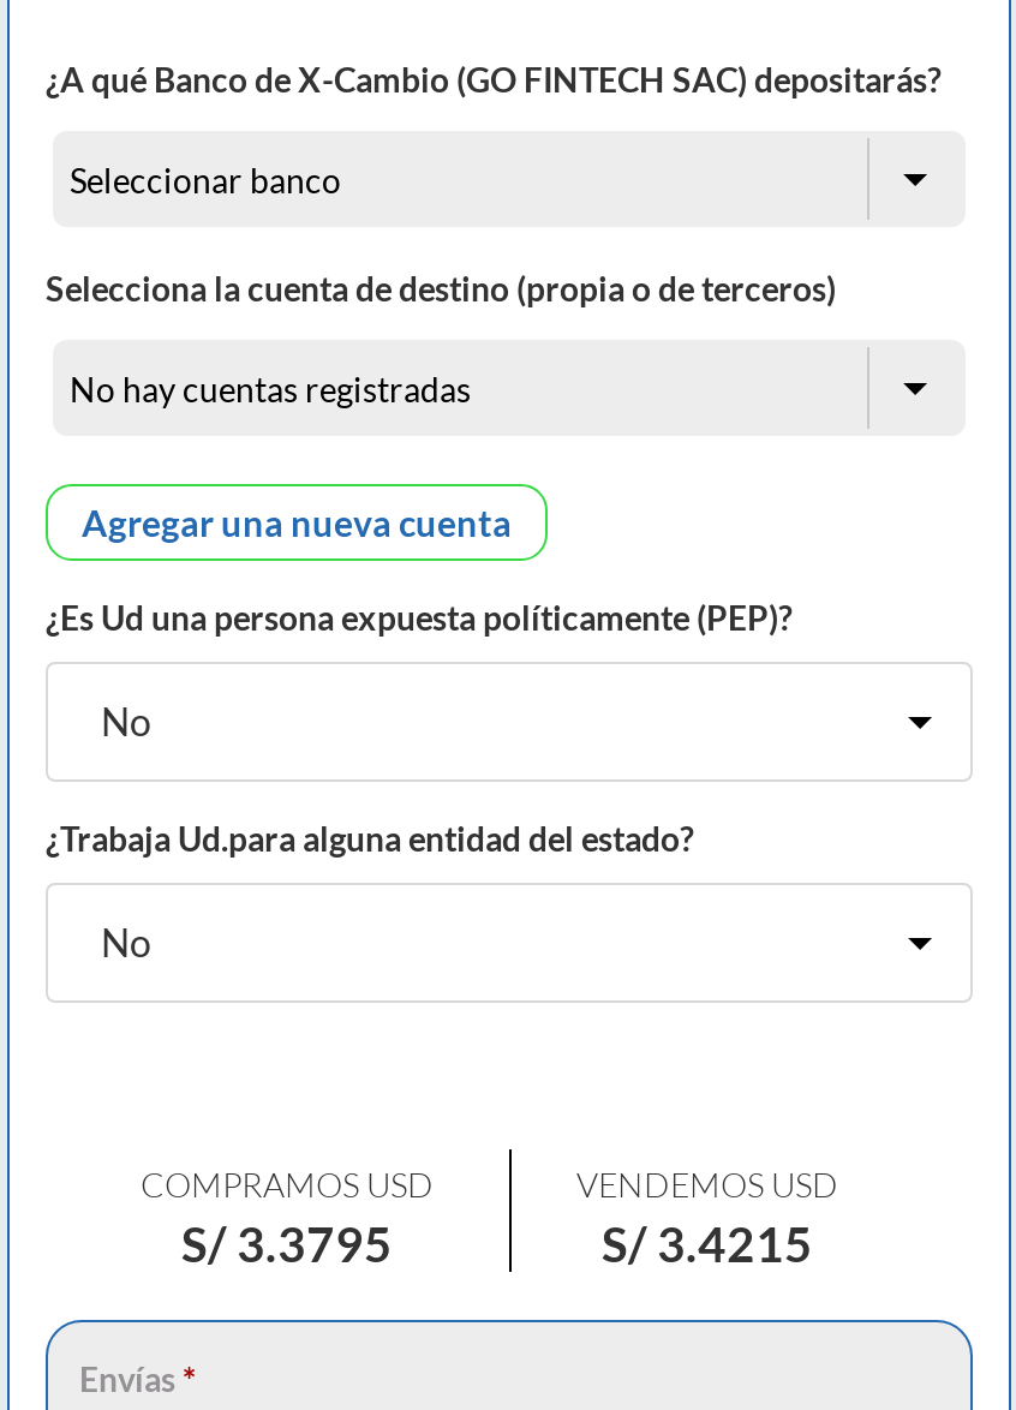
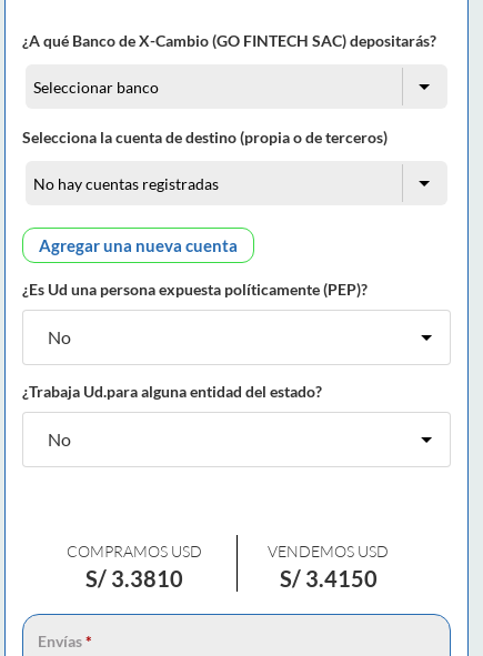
[181,1214,393,1272] S/ 3.3795 -> [85,565,183,592] S/ 3.3810
[602,1214,813,1272] S/ 3.4215 -> [279,565,377,592] S/ 3.4150

